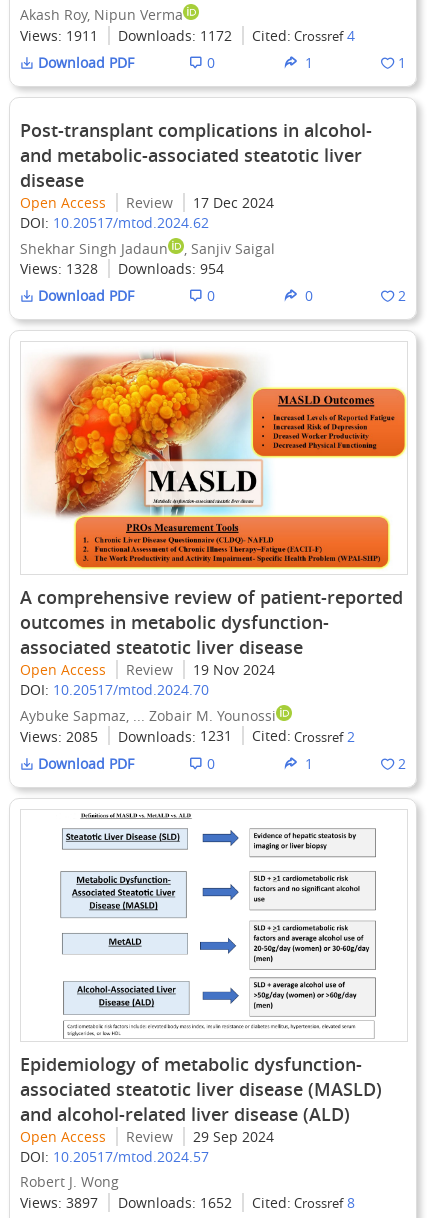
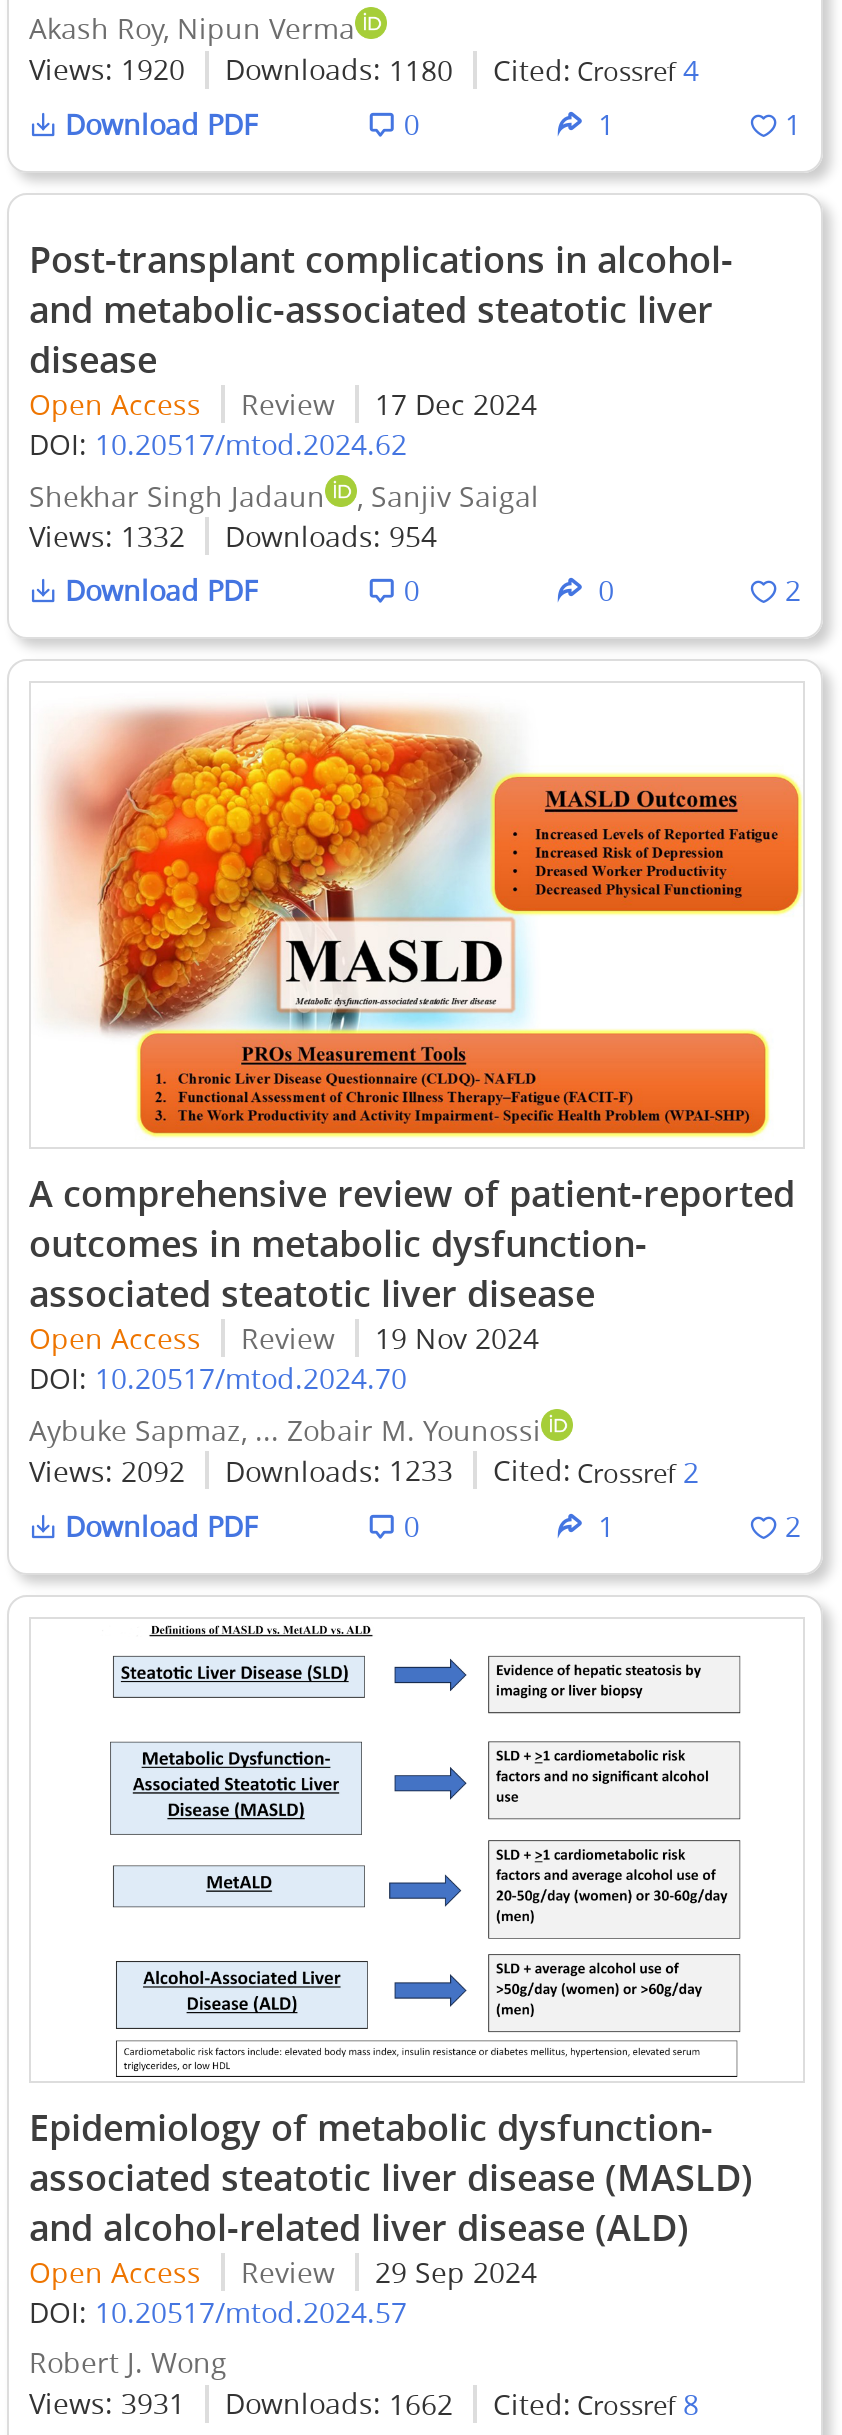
[20,25,98,44] Views: 1911 -> [29,50,185,88] Views: 1920
[118,25,232,44] Downloads: 1172 -> [225,50,453,88] Downloads: 1180
[20,259,224,278] Views: 1328 Downloads: 954 -> [29,517,437,555] Views: 1332 Downloads: 954
[20,726,98,745] Views: 2085 -> [29,1451,185,1489] Views: 2092
[118,726,232,745] Downloads: 1231 -> [225,1451,453,1489] Downloads: 1233
[20,1193,98,1212] Views: 3897 -> [29,2384,185,2422] Views: 3931
[118,1193,232,1212] Downloads: 1652 -> [225,2384,453,2422] Downloads: 1662

